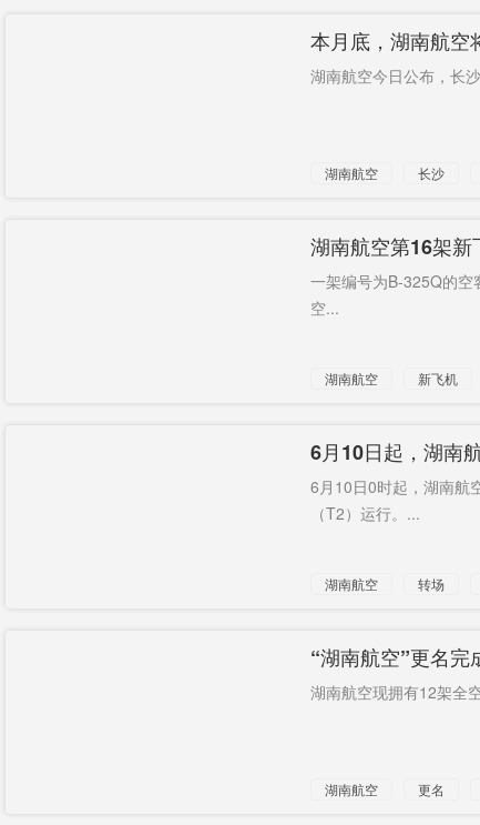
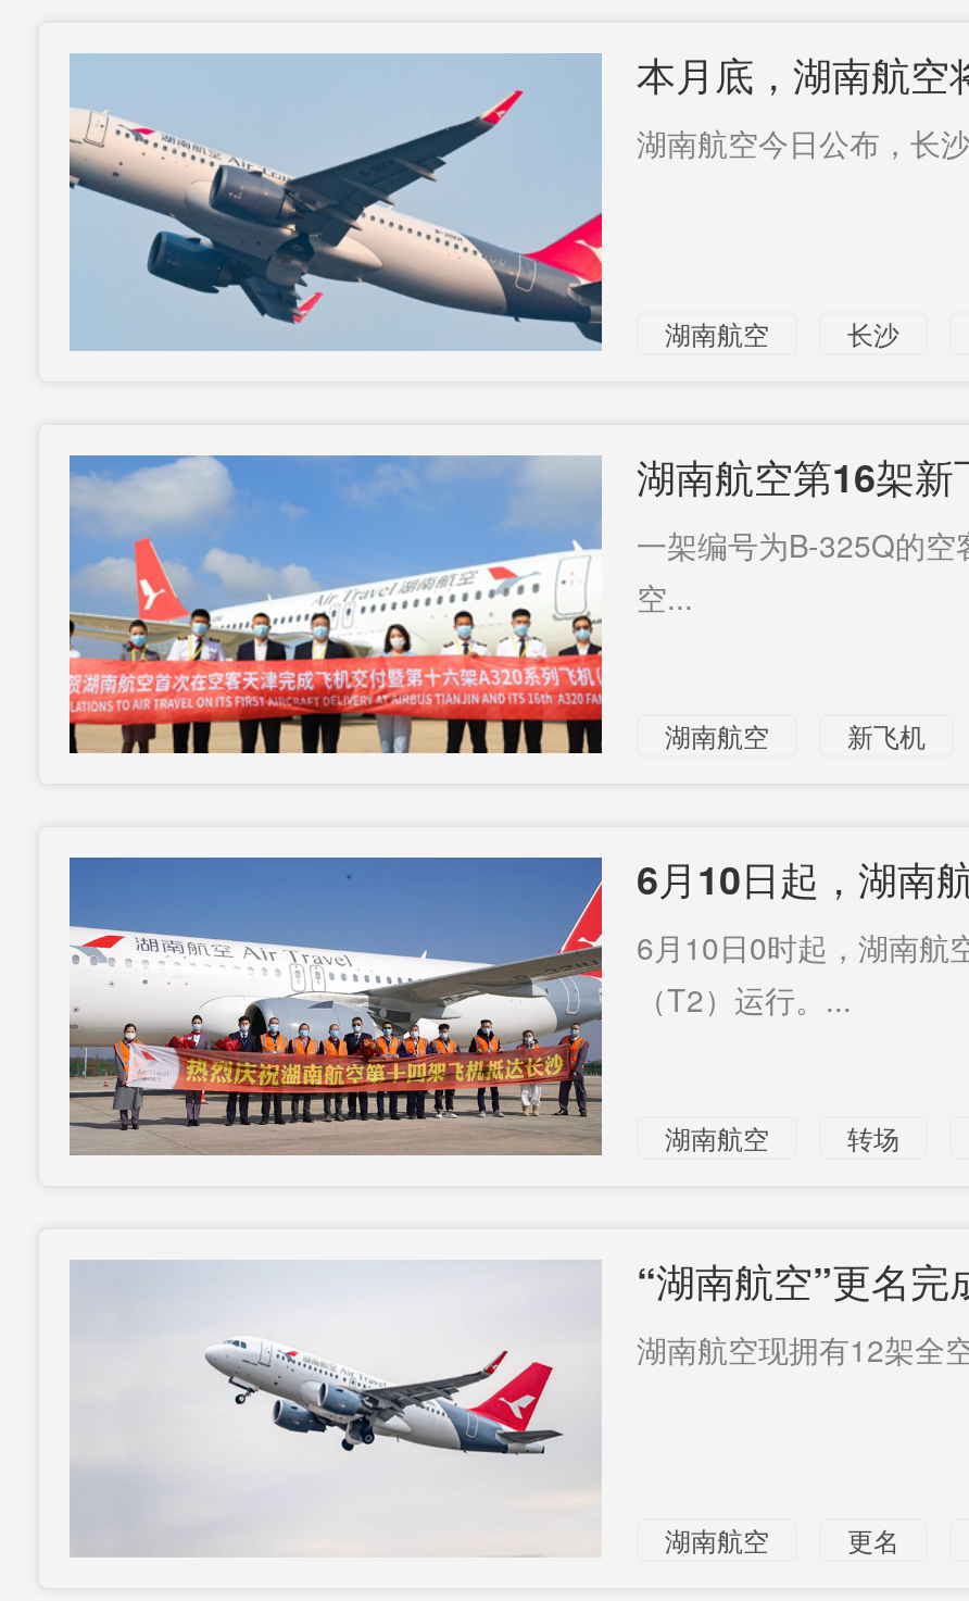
none -> [67,53,604,351] [image]
none -> [67,453,604,755] [image]
none -> [67,855,604,1158] [image]
none -> [70,1260,600,1558] [image]

